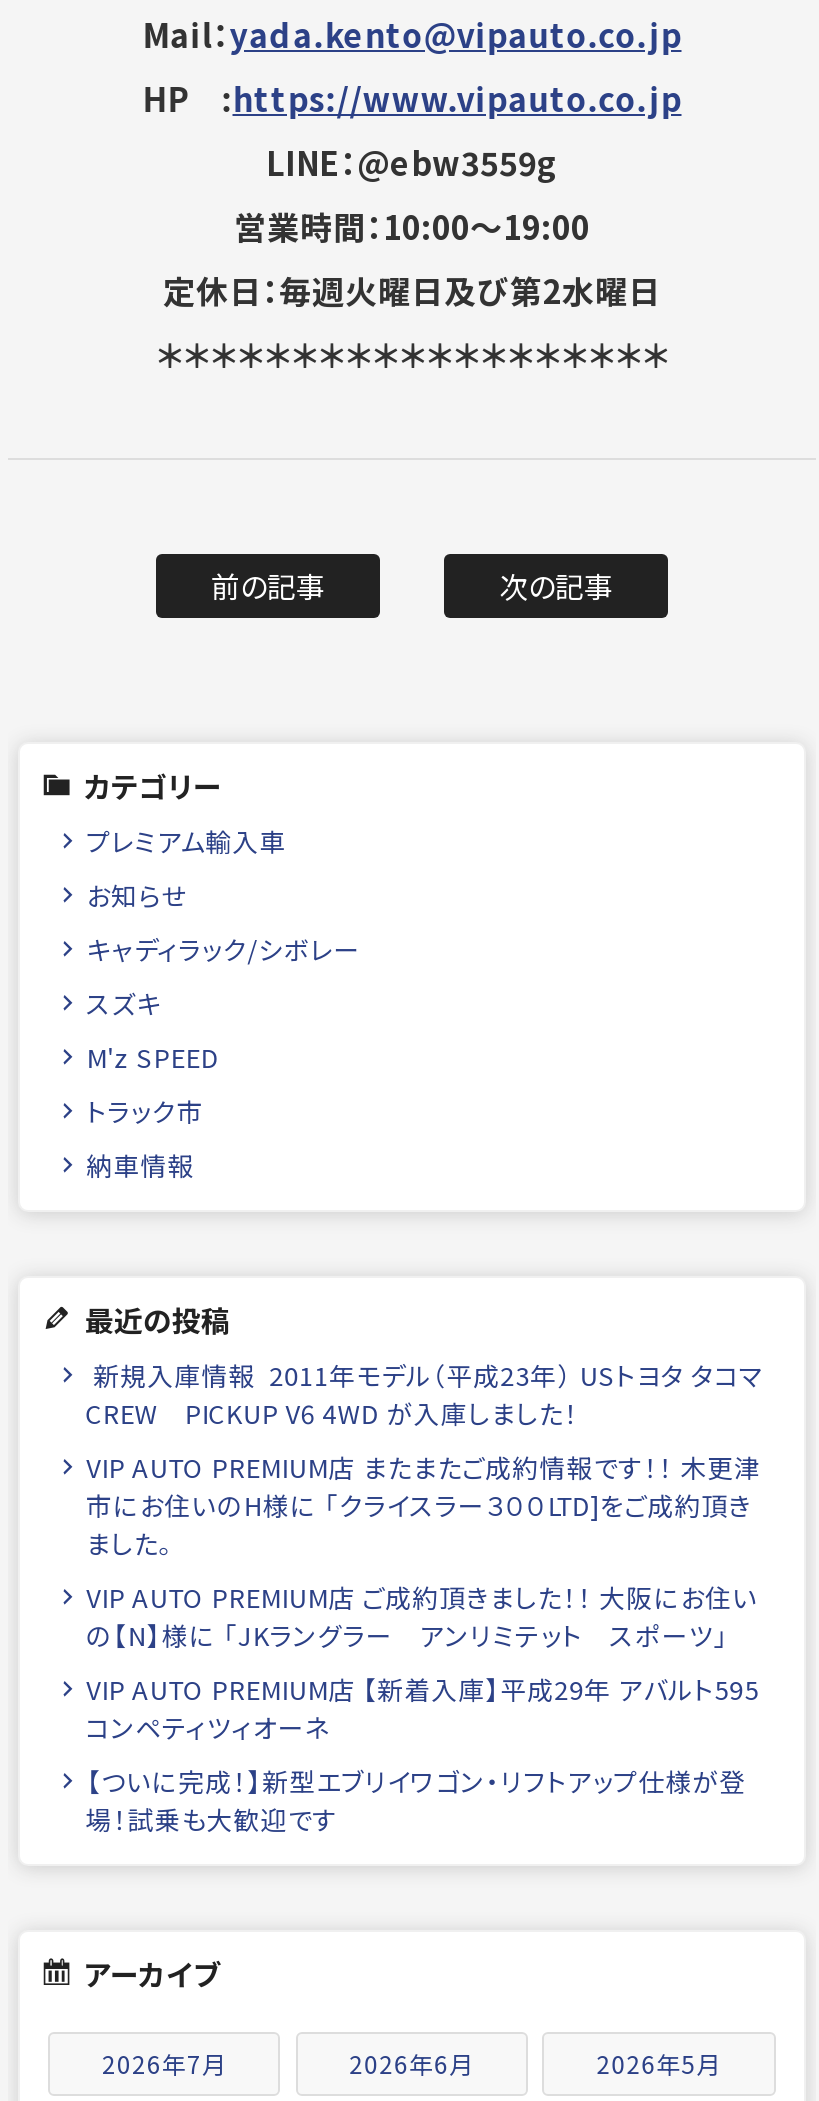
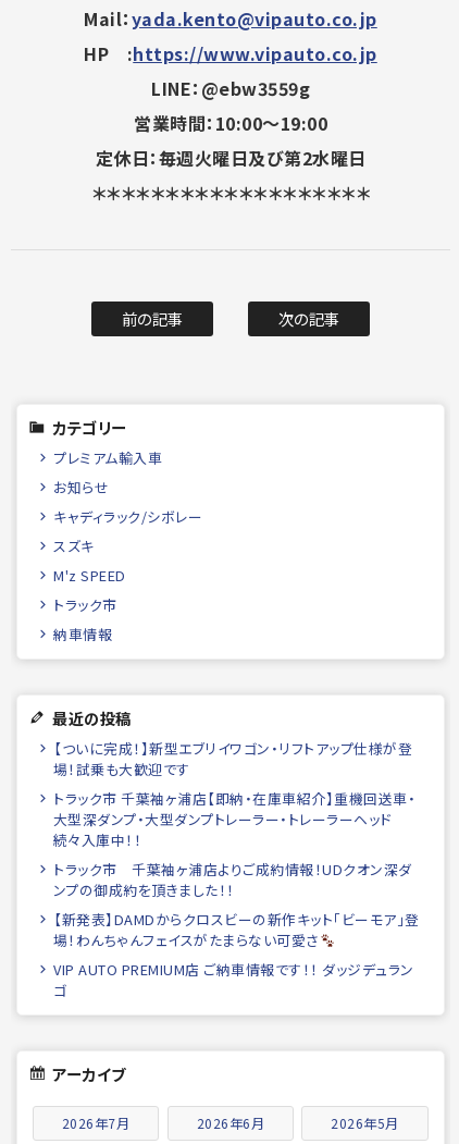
[86,1356,764,1746] 新規入庫情報 2011年モデル（平成23年） USトヨタ タコマ | CREW PICKUP V6 4WD が入庫しました！ | VIP AUTO PREMIUM店 またまたご成約情報です！！ 木更津 | 市にお住いのH様に 「クライスラー３００LTD]をご成約頂き | ました。 | VIP AUTO PREMIUM店 ご成約頂きました！！ 大阪にお住い | の【N】様に 「JKラングラー アンリミテット スポーツ」 | VIP AUTO PREMIUM店 【新着入庫】平成29年 アバルト595 | コンペティツィオーネ -> none
moved [86,1762,746,1838] -> [53,738,412,779]: 【ついに完成！】新型エブリイワゴン・リフトアップ仕様が登 | 場！試乗も大歓迎です
none -> [53,788,419,1000] トラック市 千葉袖ヶ浦店【即納・在庫車紹介】重機回送車・ | 大型深ダンプ・大型ダンプトレーラー・トレーラーヘッド | 続々入庫中！！ | トラック市 千葉袖ヶ浦店よりご成約情報！UDクオン深ダ | ンプの御成約を頂きました！！ | 【新発表】DAMDからクロスビーの新作キット「ビーモア」登 | 場！わんちゃんフェイスがたまらない可愛さ | VIP AUTO PREMIUM店 ご納車情報です！！ ダッジデュラン | ゴ

